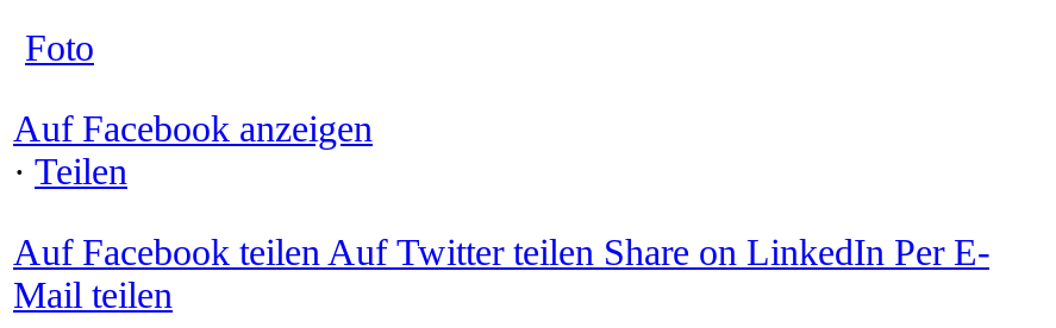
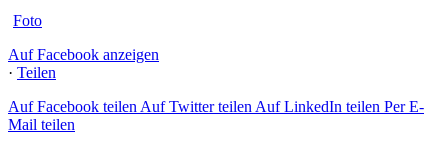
[13,232,989,273] Auf Facebook teilen Auf Twitter teilen Share on LinkedIn Per E- -> [8,98,424,115] Auf Facebook teilen Auf Twitter teilen Auf LinkedIn teilen Per E-

